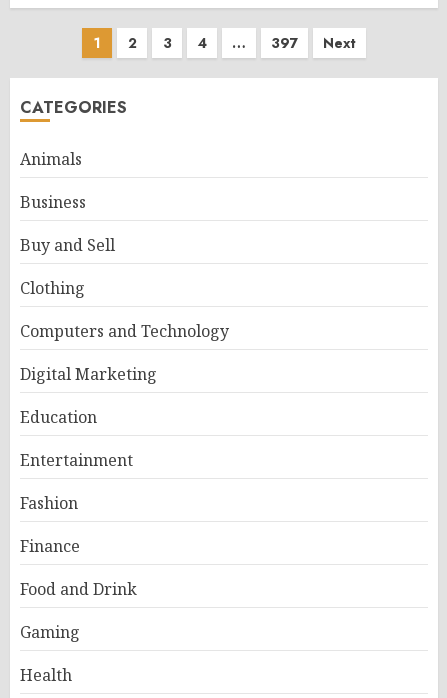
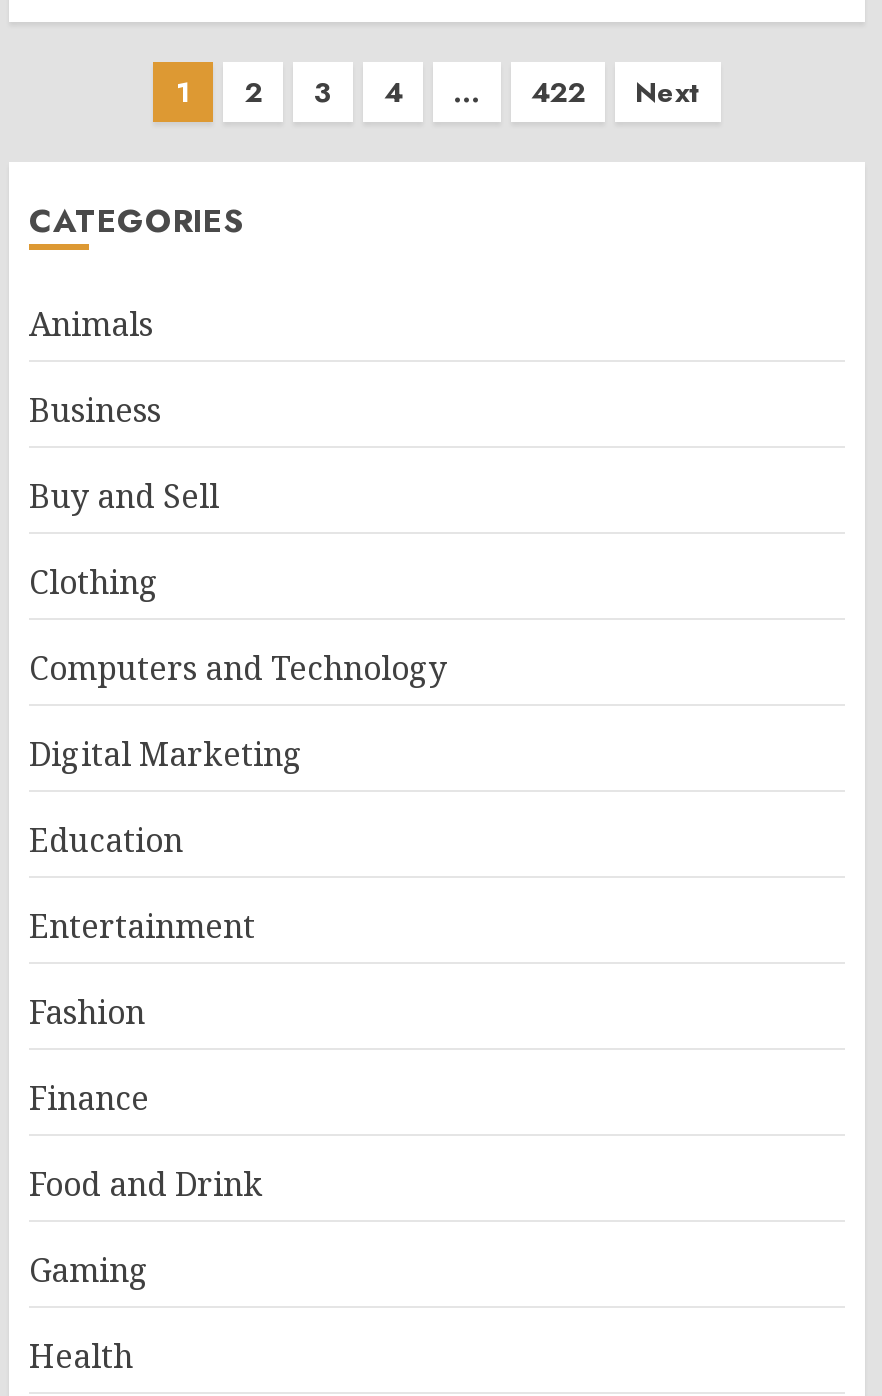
[271,33,298,53] 397 -> [531,72,585,112] 422

